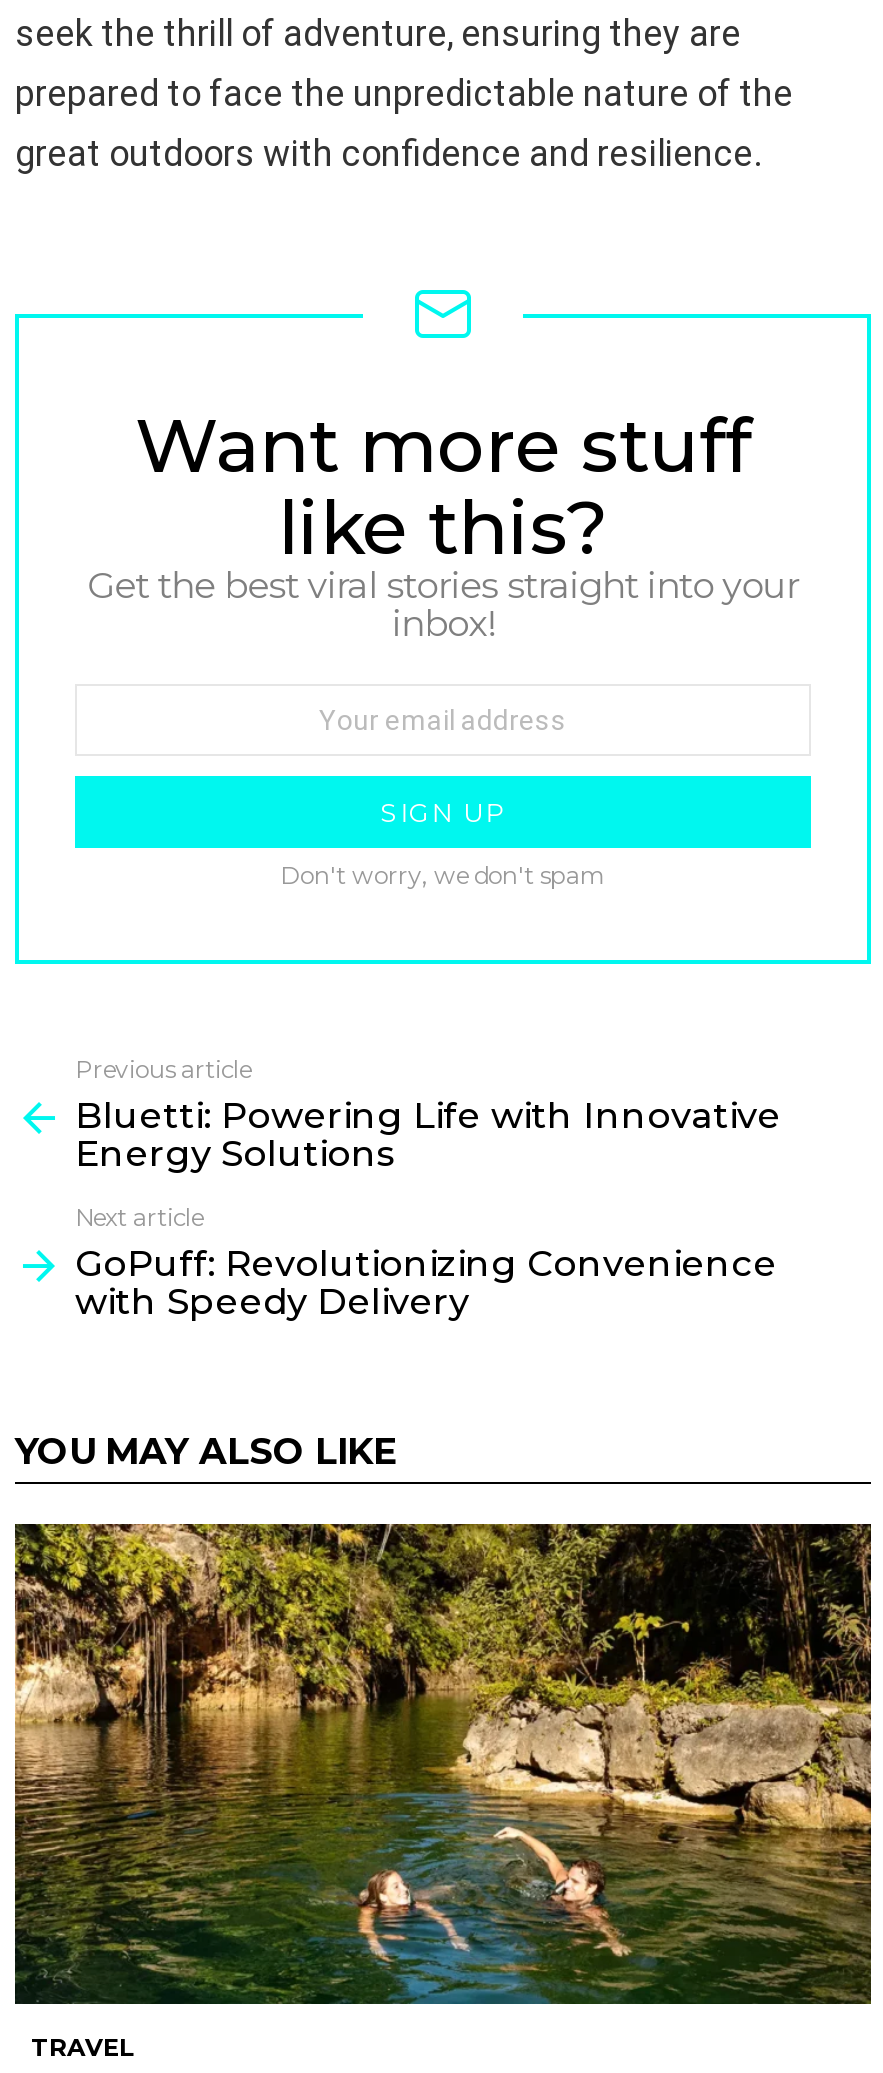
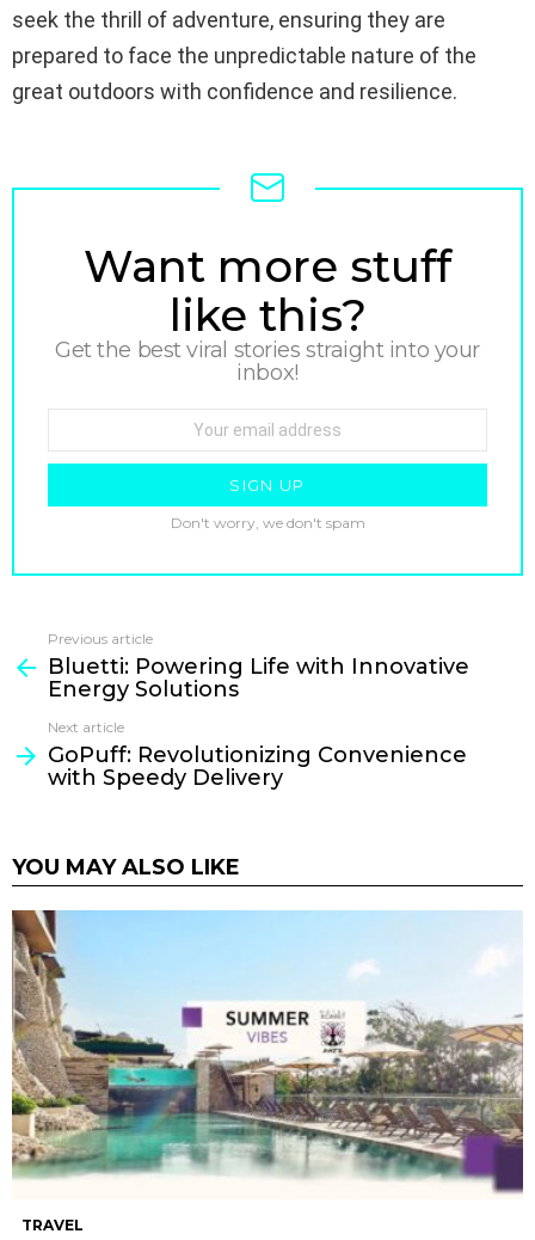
[13,1522,873,2008] [image] -> [11,909,524,1199] [image]

